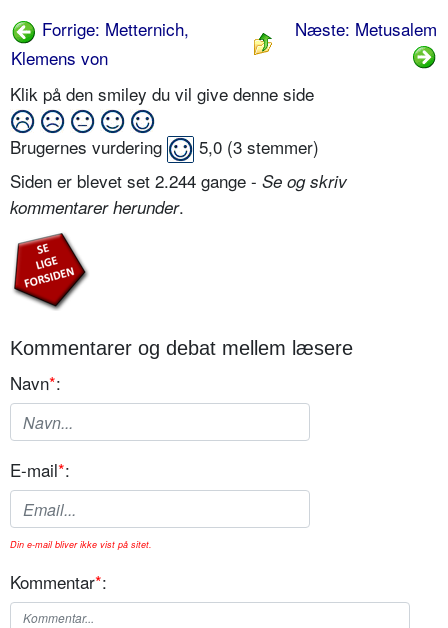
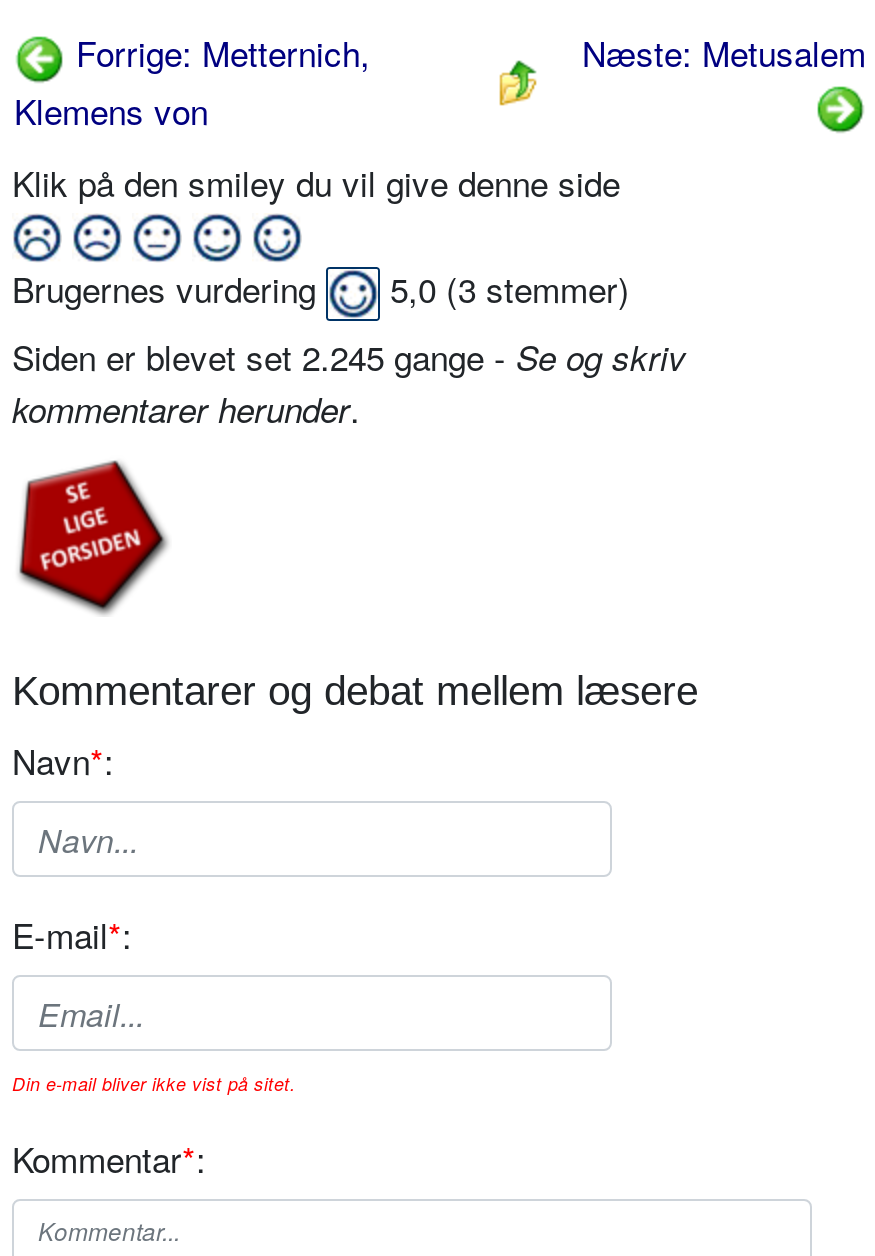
[10,168,347,193] Siden er blevet set 2.244 gange - Se og skriv -> [12,331,686,381] Siden er blevet set 2.245 gange - Se og skriv

